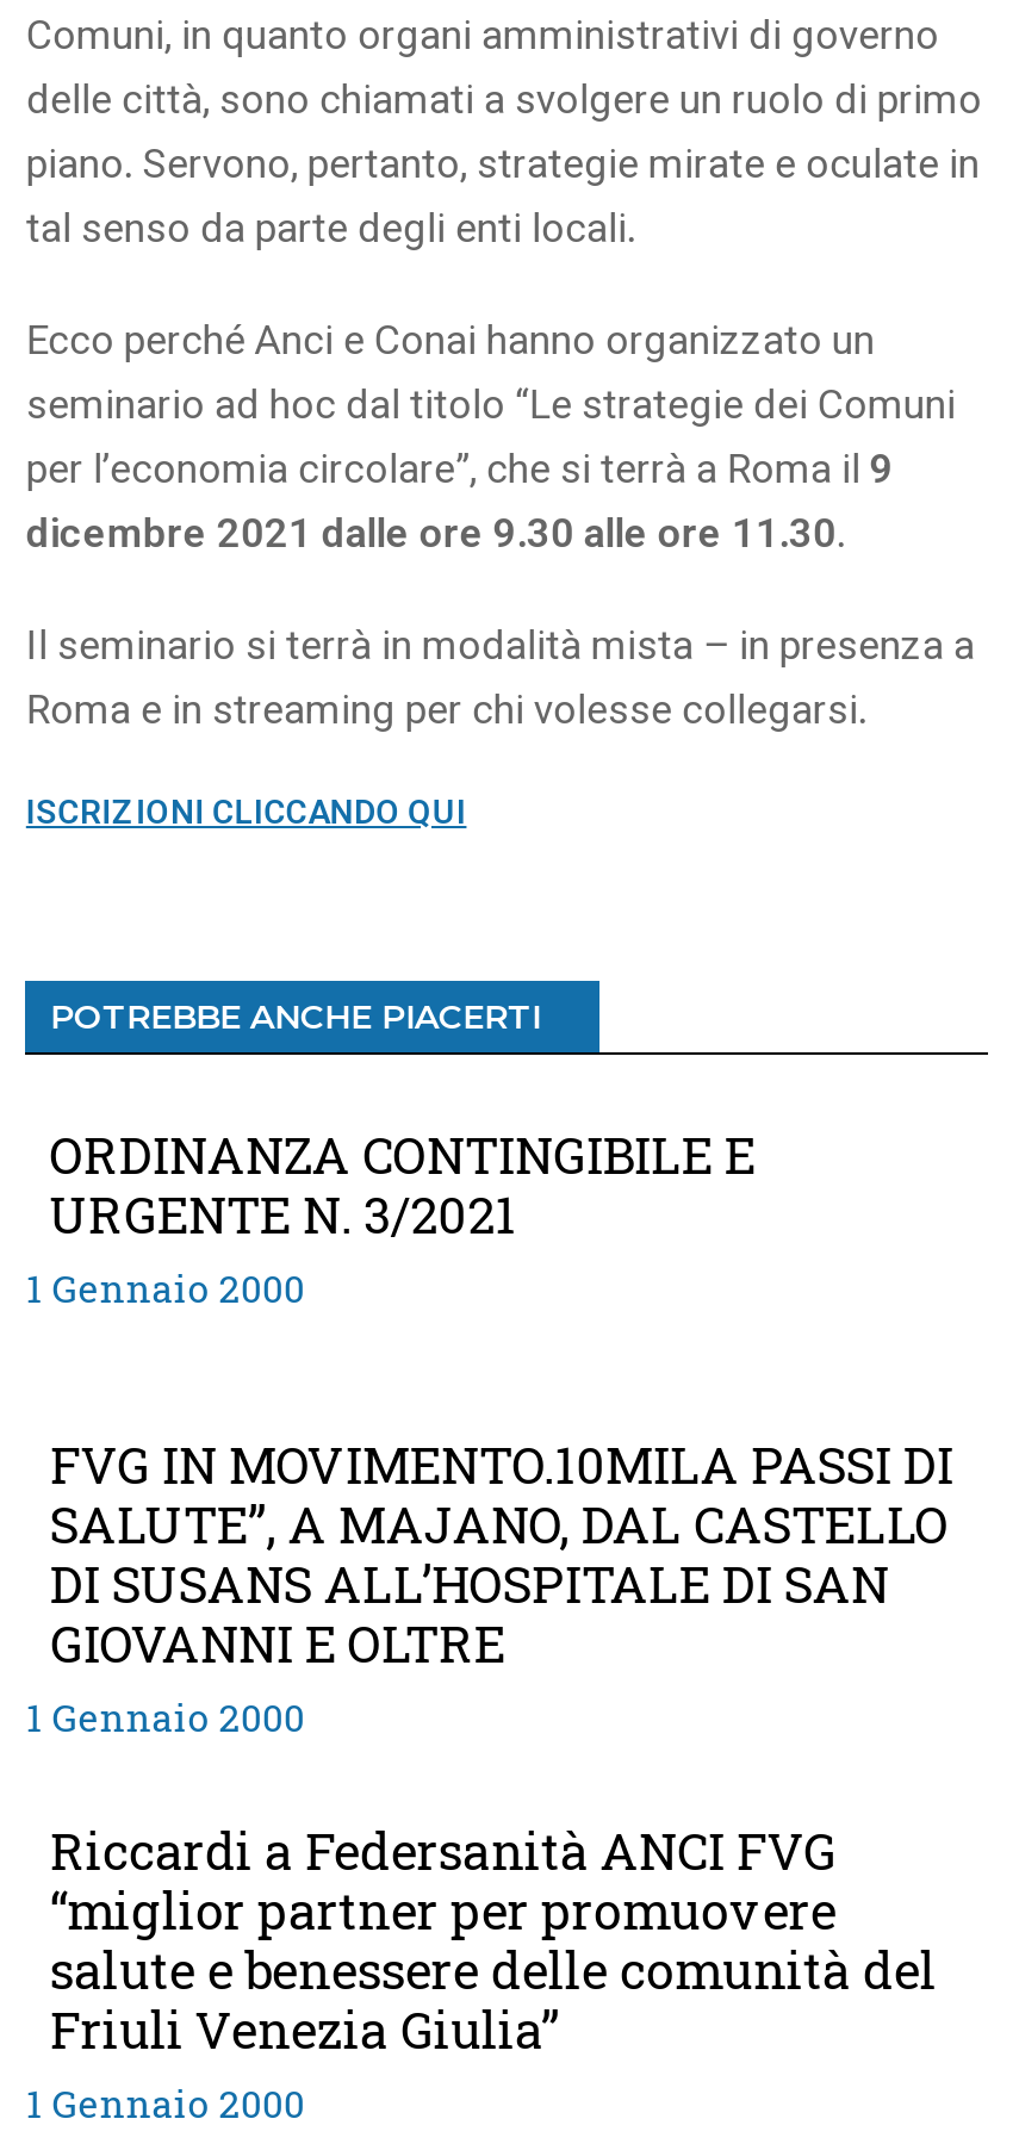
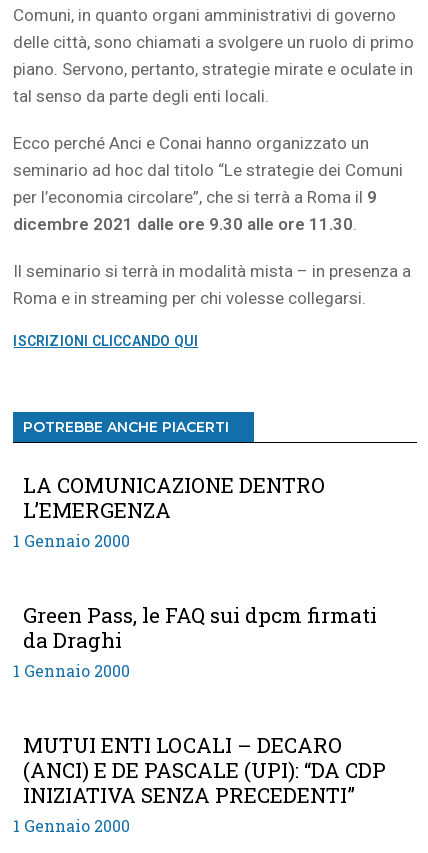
[50,1121,755,1248] ORDINANZA CONTINGIBILE E | URGENTE N. 3/2021 -> [23,471,325,524] LA COMUNICAZIONE DENTRO | L’EMERGENZA
[50,1431,953,1677] FVG IN MOVIMENTO.10MILA PASSI DI | SALUTE”, A MAJANO, DAL CASTELLO | DI SUSANS ALL’HOSPITALE DI SAN | GIOVANNI E OLTRE -> [23,601,377,654] Green Pass, le FAQ sui dpcm firmati | da Draghi
[50,1817,937,2063] Riccardi a Federsanità ANCI FVG | “miglior partner per promuovere | salute e benessere delle comunità del | Friuli Venezia Giulia” -> [23,731,386,809] MUTUI ENTI LOCALI – DECARO | (ANCI) E DE PASCALE (UPI): “DA CDP | INIZIATIVA SENZA PRECEDENTI”

